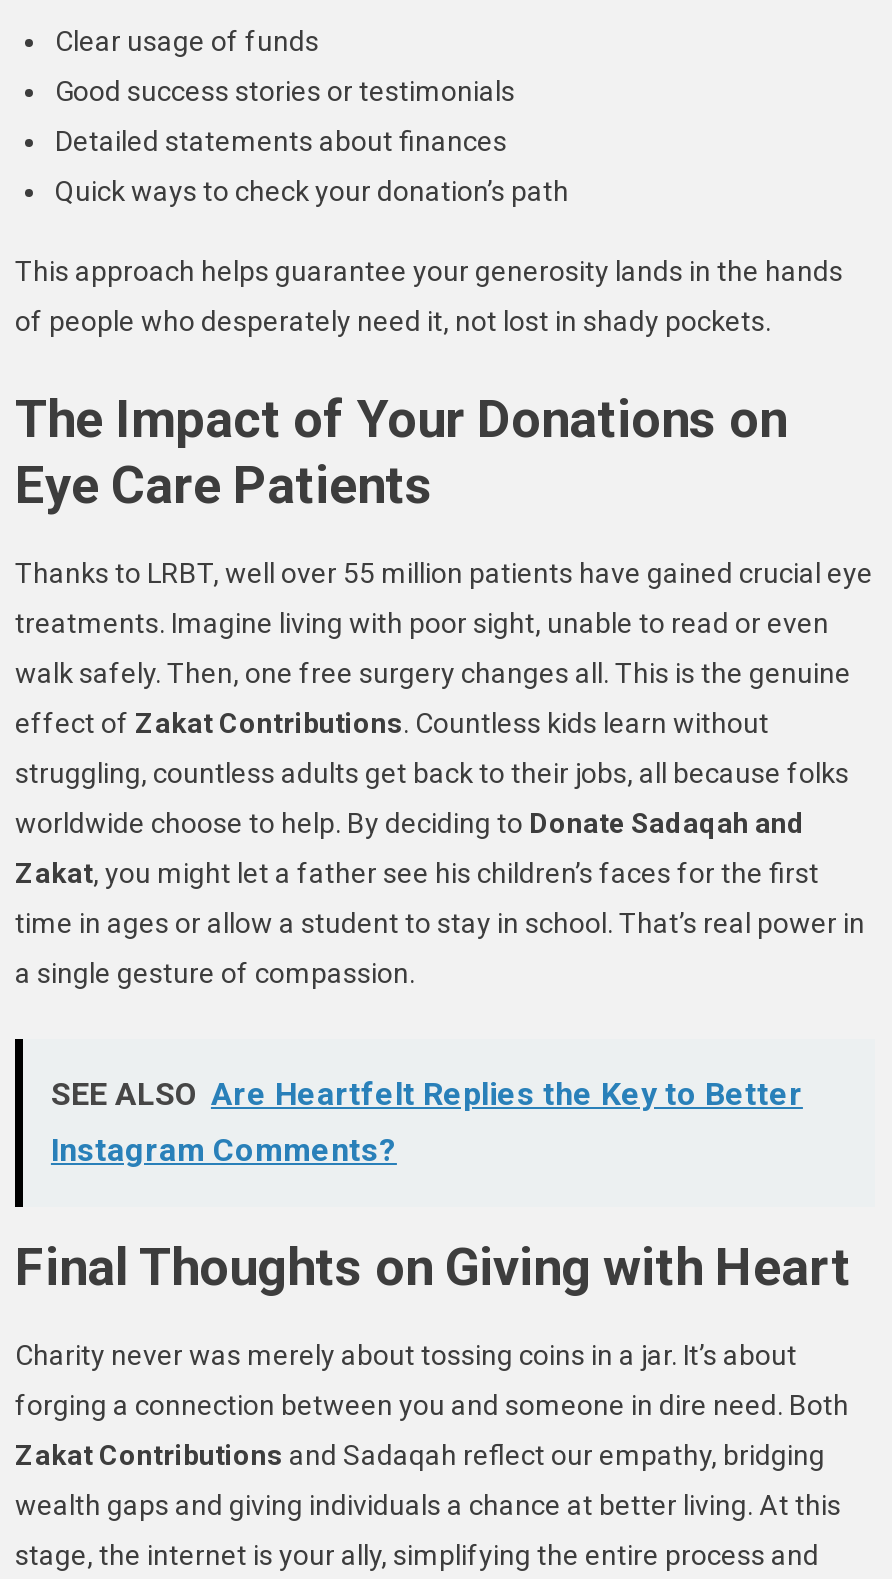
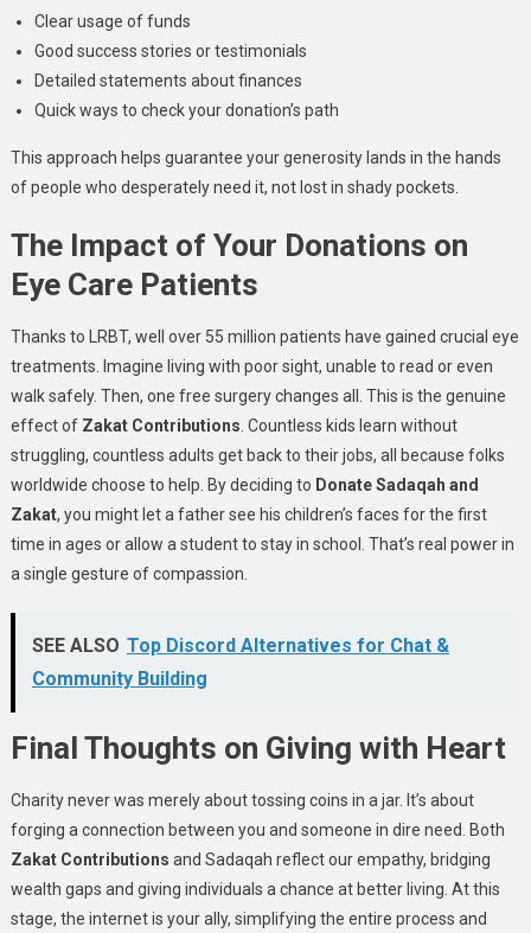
[51,1074,803,1112] SEE ALSO Are Heartfelt Replies the Key to Better -> [32,634,449,656] SEE ALSO Top Discord Alternatives for Chat &
[51,1130,397,1168] Instagram Comments? -> [32,667,207,690] Community Building

